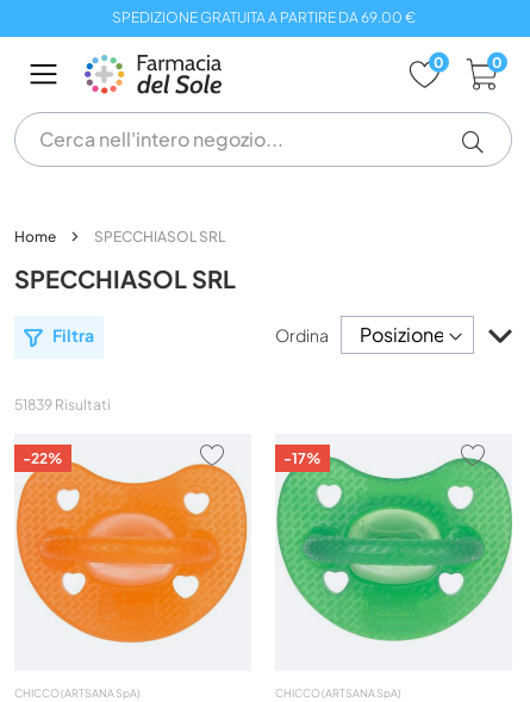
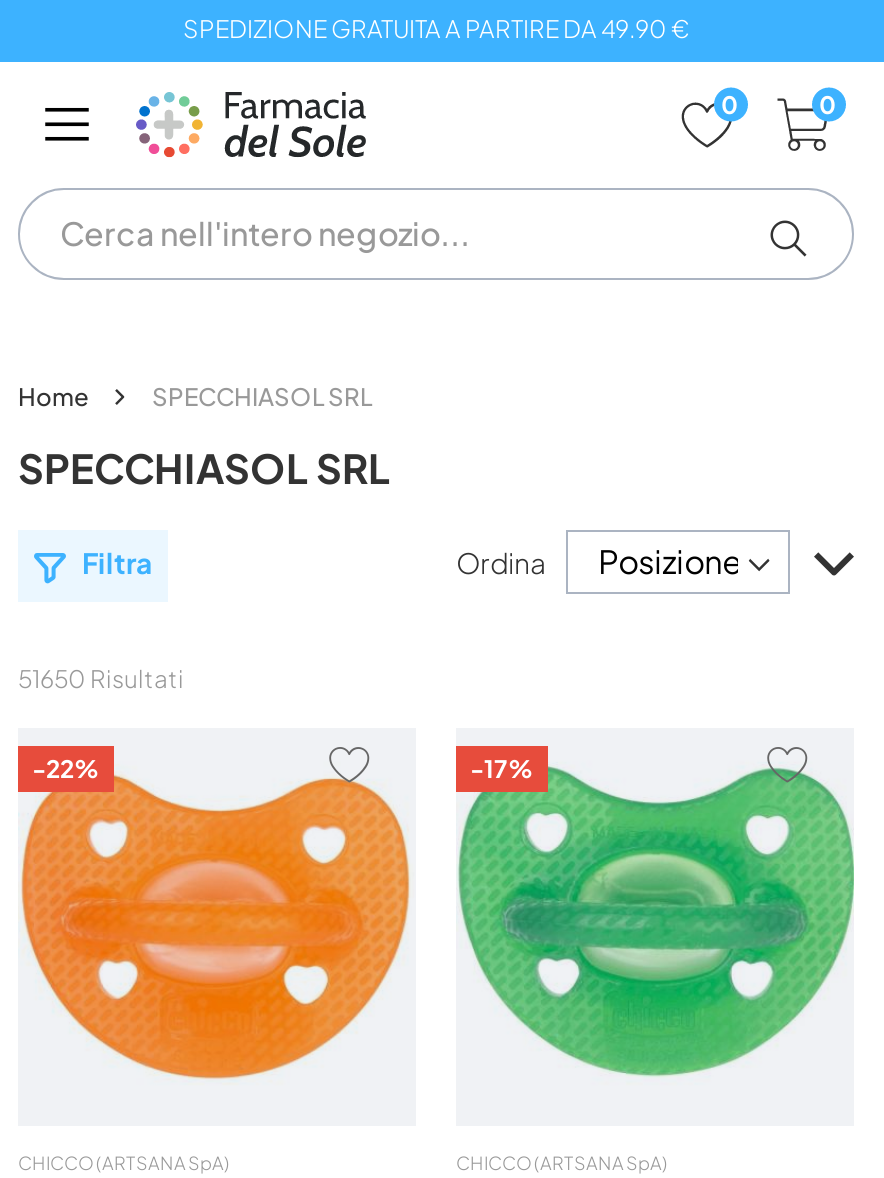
[111,8,415,26] SPEDIZIONE GRATUITA A PARTIRE DA 69.00 € -> [183,14,689,44] SPEDIZIONE GRATUITA A PARTIRE DA 49.90 €
[14,395,111,413] 51839 Risultati -> [18,663,184,693] 51650 Risultati

